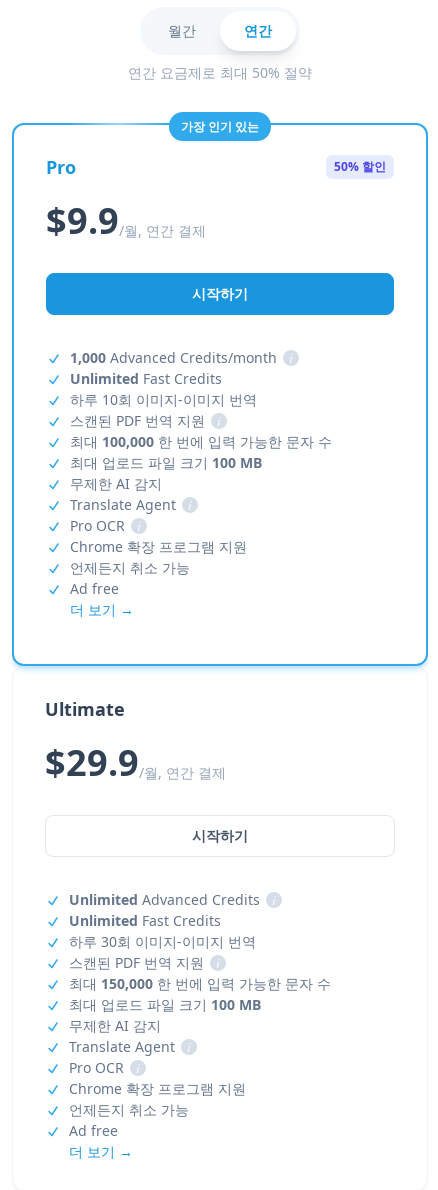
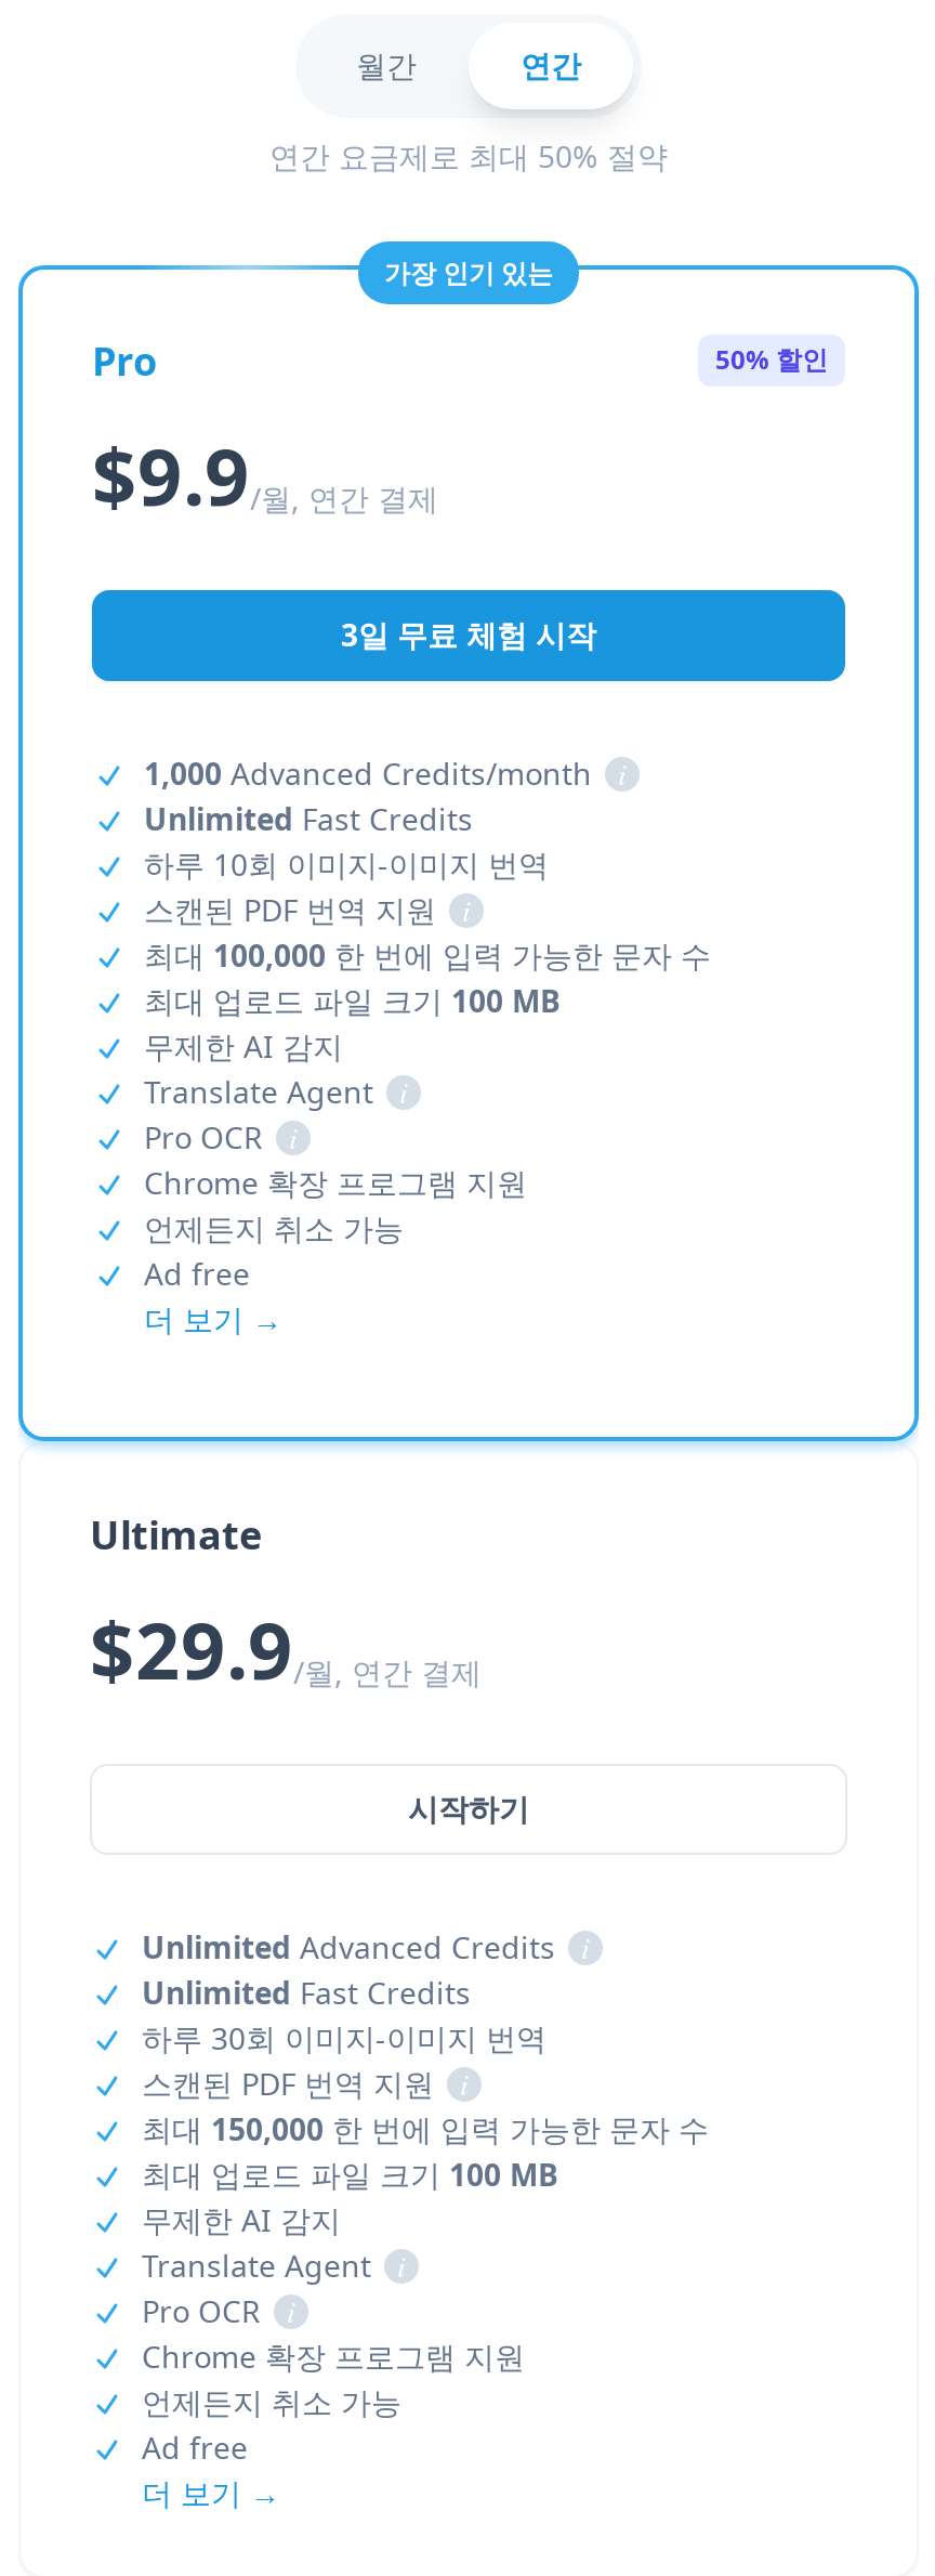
[192,284,248,303] 시작하기 -> [341,614,596,655] 3일 무료 체험 시작

